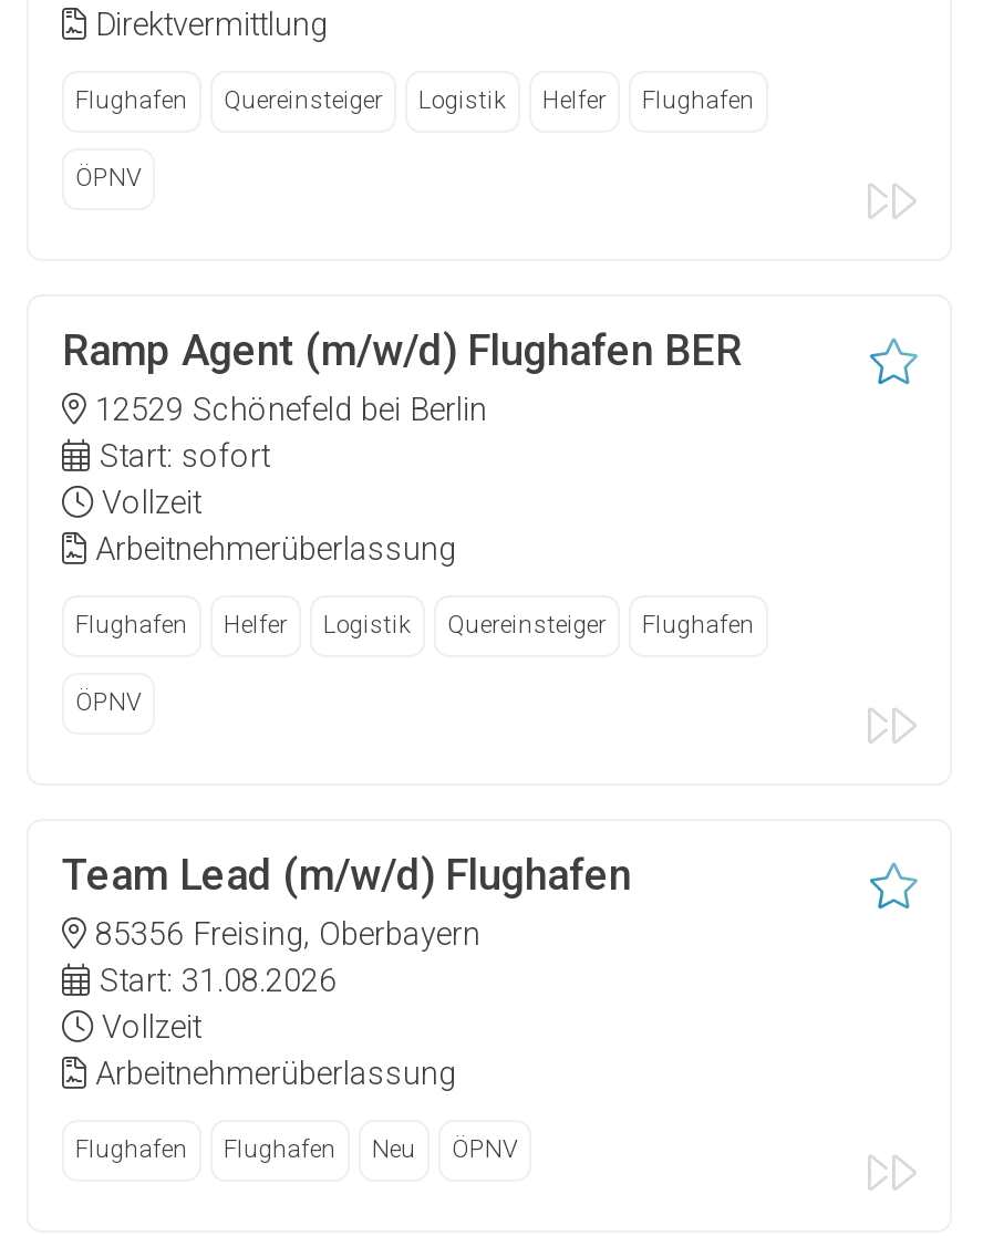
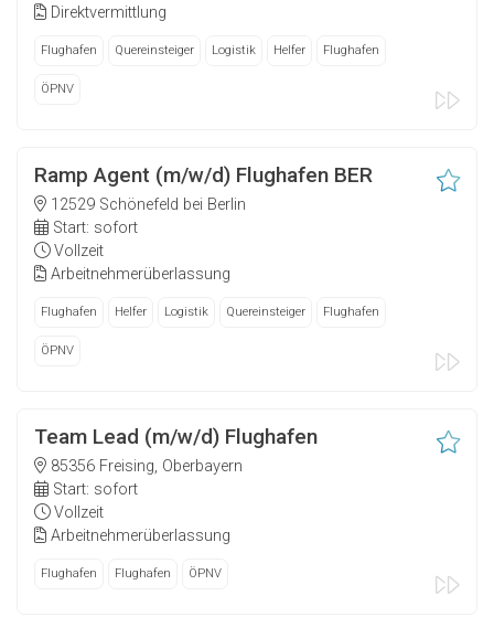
[91,964,337,1001] Start: 31.08.2026 -> [49,481,138,499] Start: sofort
[372,1136,416,1165] Neu -> none

